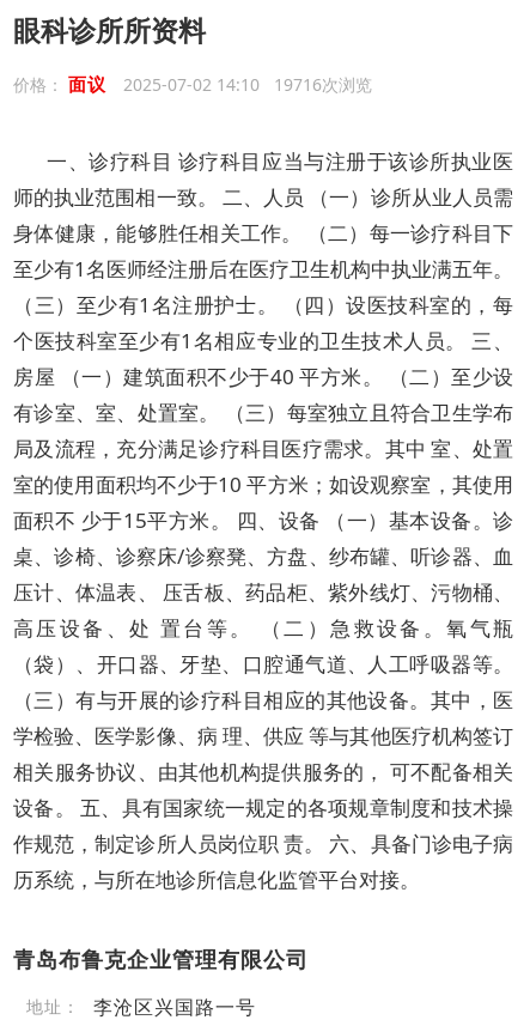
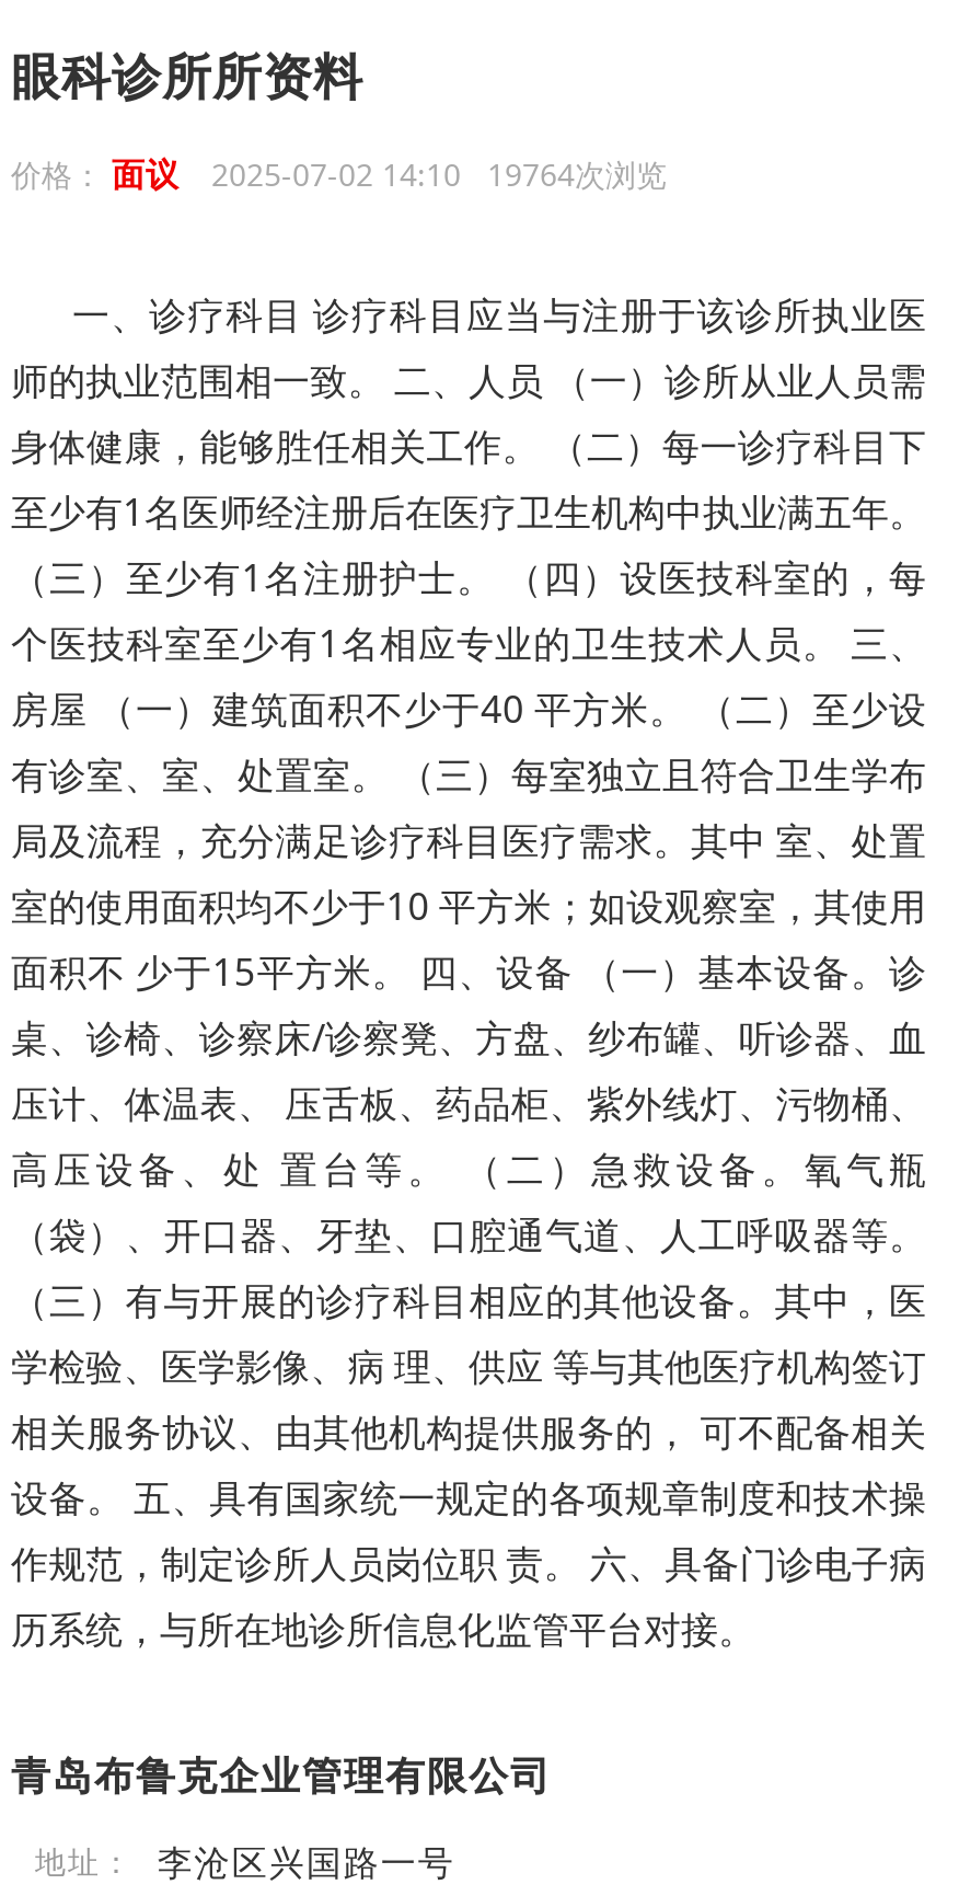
[13,72,371,96] 价格：面议 2025-07-02 14:10 19716次浏览 -> [11,151,667,195] 价格：面议 2025-07-02 14:10 19764次浏览

